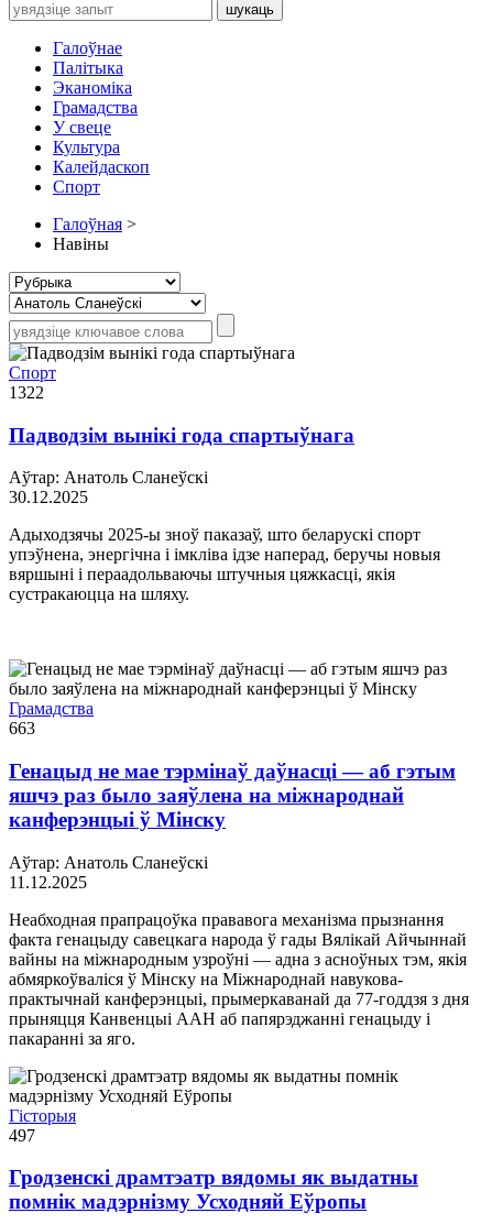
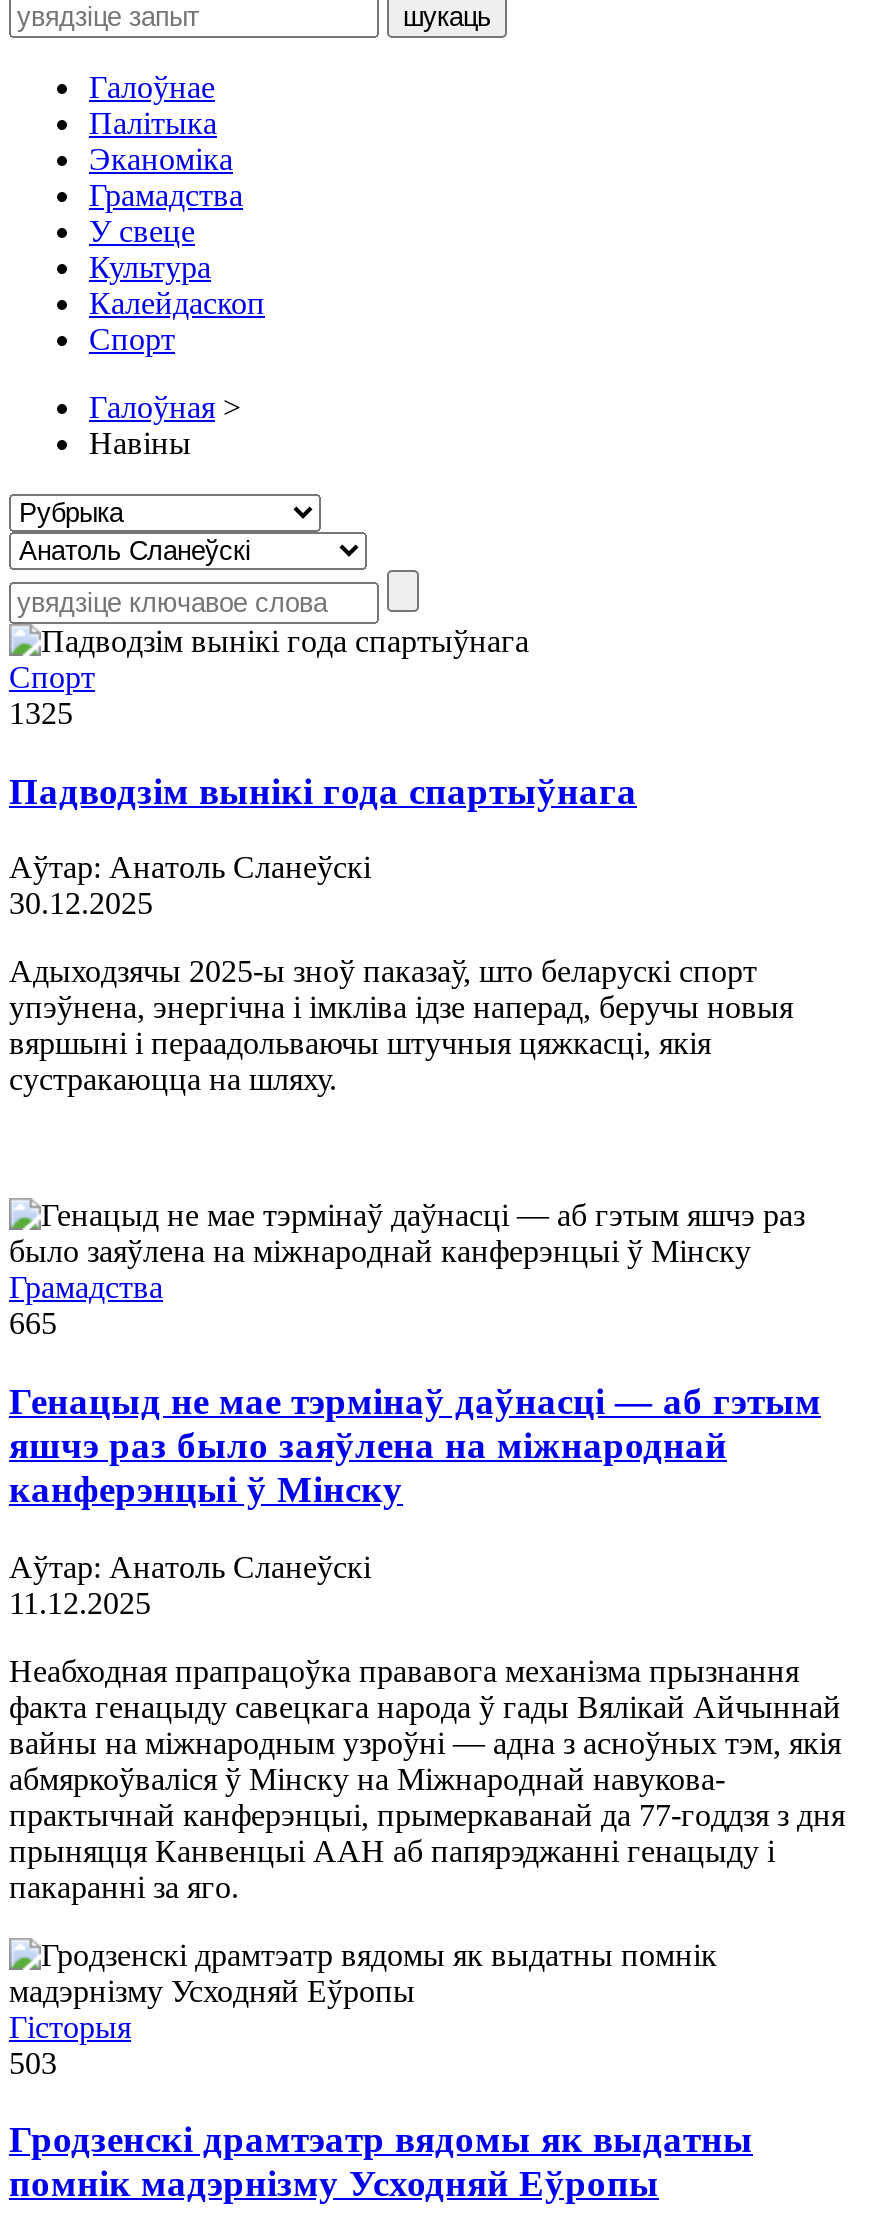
[9,383,44,402] 1322 -> [9,696,73,730] 1325
[9,719,35,738] 663 -> [9,1307,57,1341] 665
[9,1126,35,1145] 497 -> [9,2046,57,2080] 503

